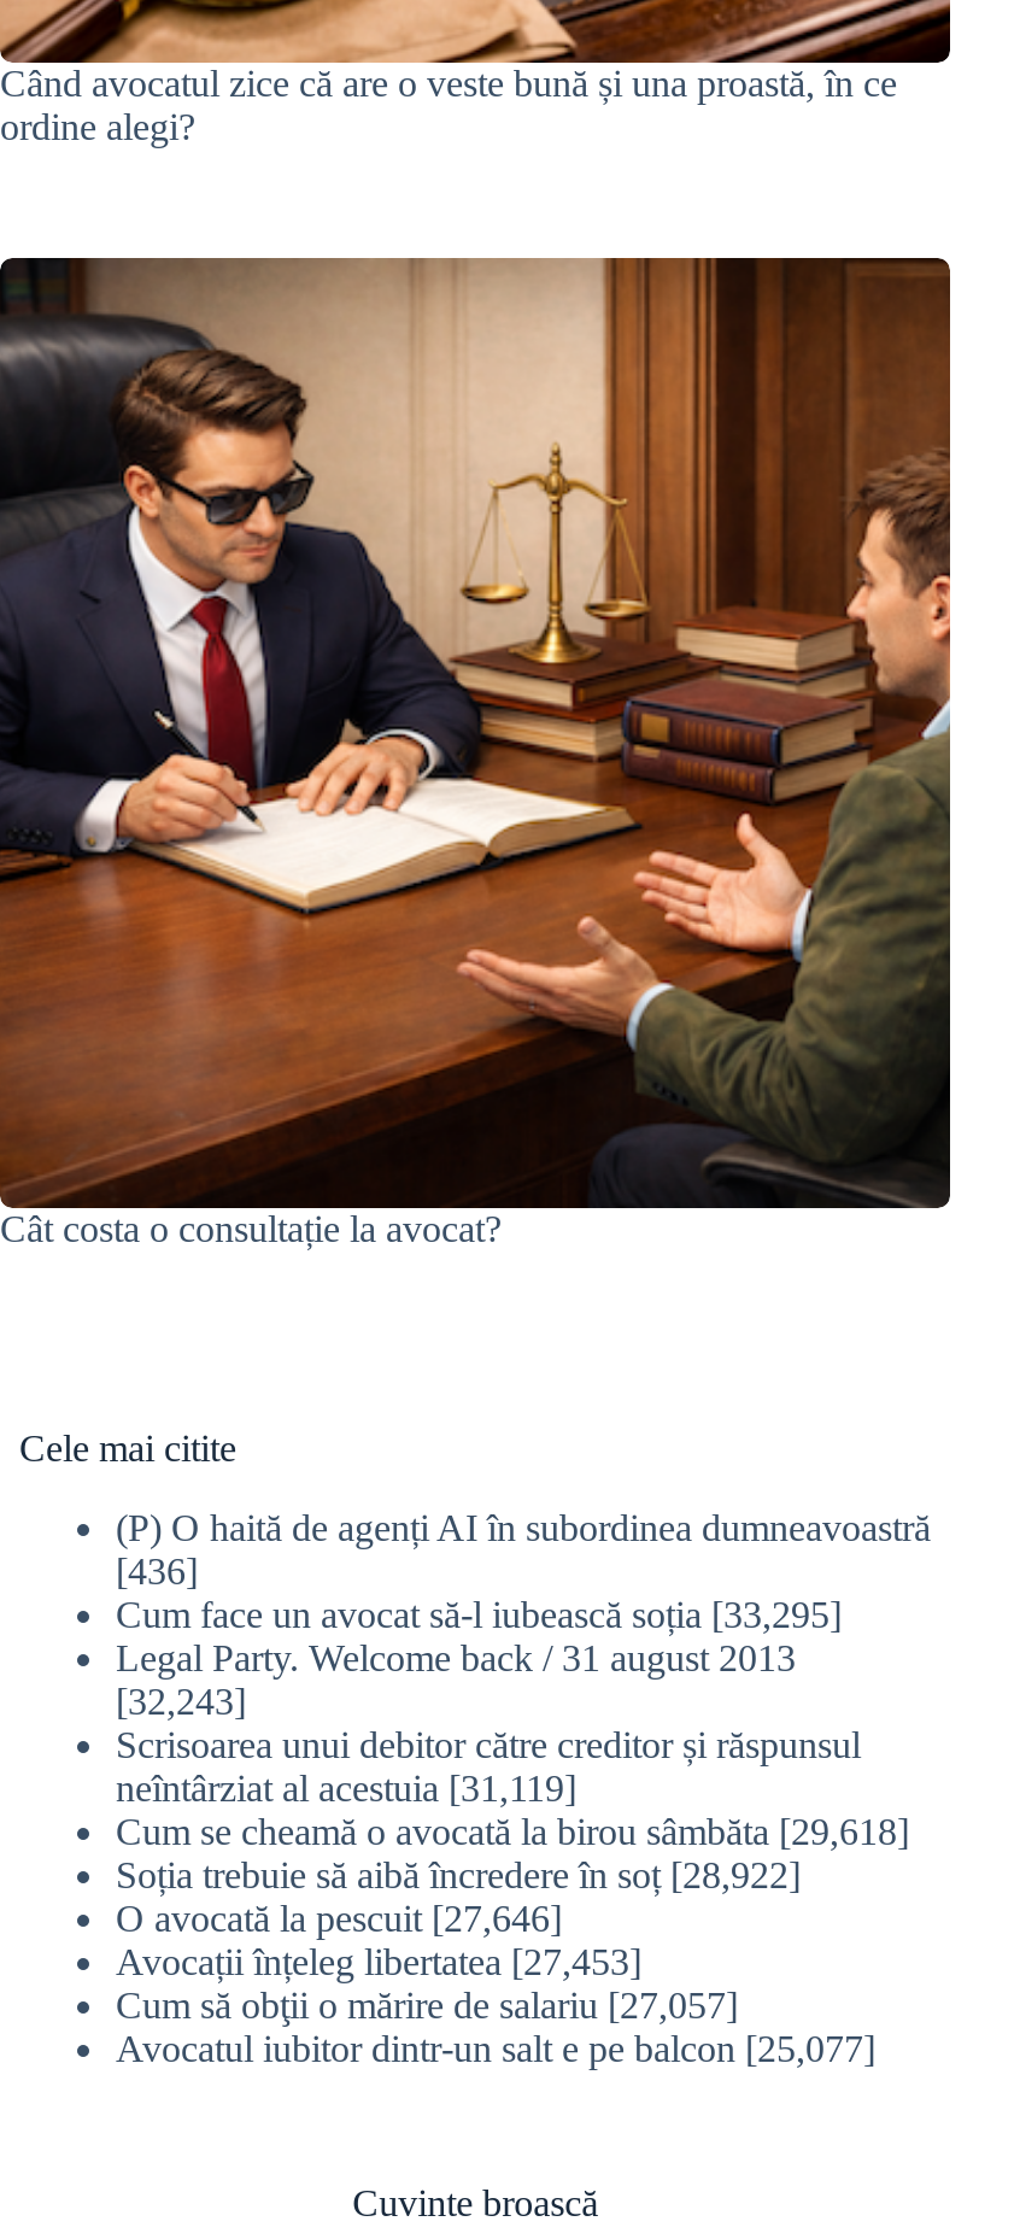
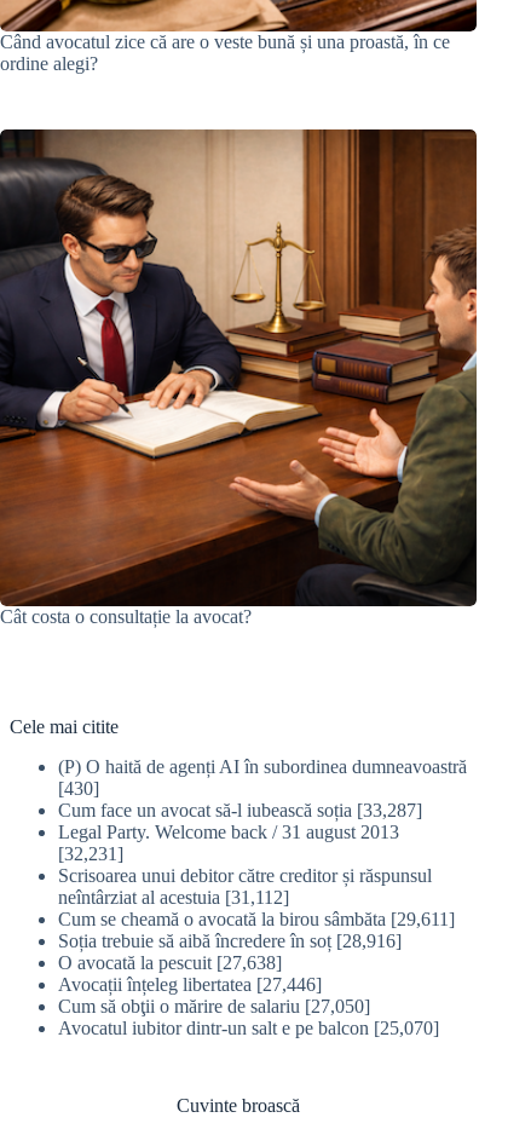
[116,1551,198,1592] [436] -> [58,778,99,799] [430]
[116,1594,842,1635] Cum face un avocat să-l iubească soția [33,295] -> [58,800,422,821] Cum face un avocat să-l iubească soția [33,287]
[116,1681,246,1722] [32,243] -> [58,844,123,864] [32,231]
[116,1768,576,1809] neîntârziat al acestuia [31,119] -> [58,887,289,908] neîntârziat al acestuia [31,112]
[116,1811,909,1852] Cum se cheamă o avocată la birou sâmbăta [29,618] -> [58,909,455,930] Cum se cheamă o avocată la birou sâmbăta [29,611]
[116,1855,801,1896] Soția trebuie să aibă încredere în soț [28,922] -> [58,931,402,951] Soția trebuie să aibă încredere în soț [28,916]
[116,1898,562,1939] O avocată la pescuit [27,646] -> [58,953,282,973] O avocată la pescuit [27,638]
[116,1942,641,1983] Avocații înțeleg libertatea [27,453] -> [58,974,322,995] Avocații înțeleg libertatea [27,446]
[116,1985,738,2026] Cum să obţii o mărire de salariu [27,057] -> [58,996,370,1017] Cum să obţii o mărire de salariu [27,050]
[116,2028,875,2069] Avocatul iubitor dintr-un salt e pe balcon [25,077] -> [58,1018,439,1038] Avocatul iubitor dintr-un salt e pe balcon [25,070]

